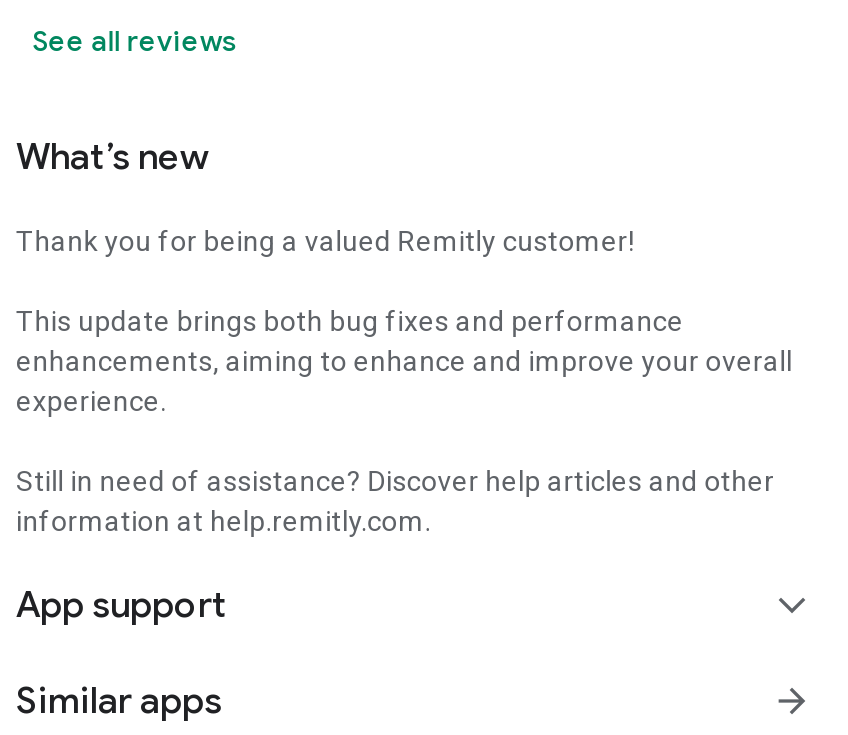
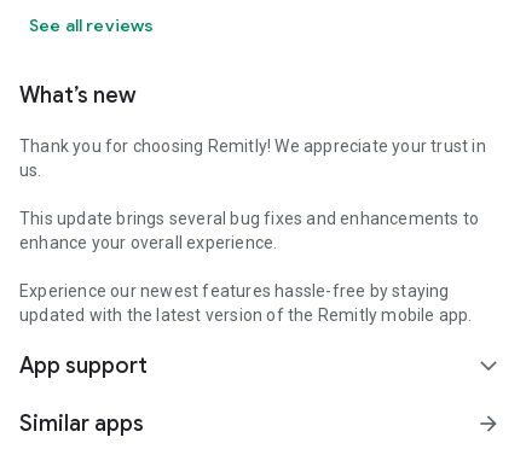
[16,225,634,257] Thank you for being a valued Remitly customer! -> [19,136,486,179] Thank you for choosing Remitly! We appreciate your trust in | us.
[16,305,792,417] This update brings both bug fixes and performance | enhancements, aiming to enhance and improve your overall | experience. -> [19,208,479,252] This update brings several bug fixes and enhancements to | enhance your overall experience.
[16,465,774,537] Still in need of assistance? Discover help articles and other | information at help.remitly.com. -> [19,281,472,324] Experience our newest features hassle-free by staying | updated with the latest version of the Remitly mobile app.

